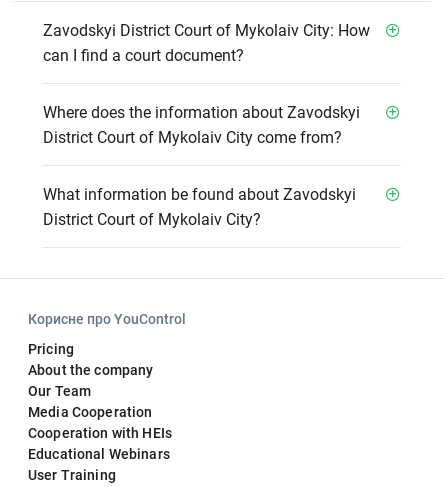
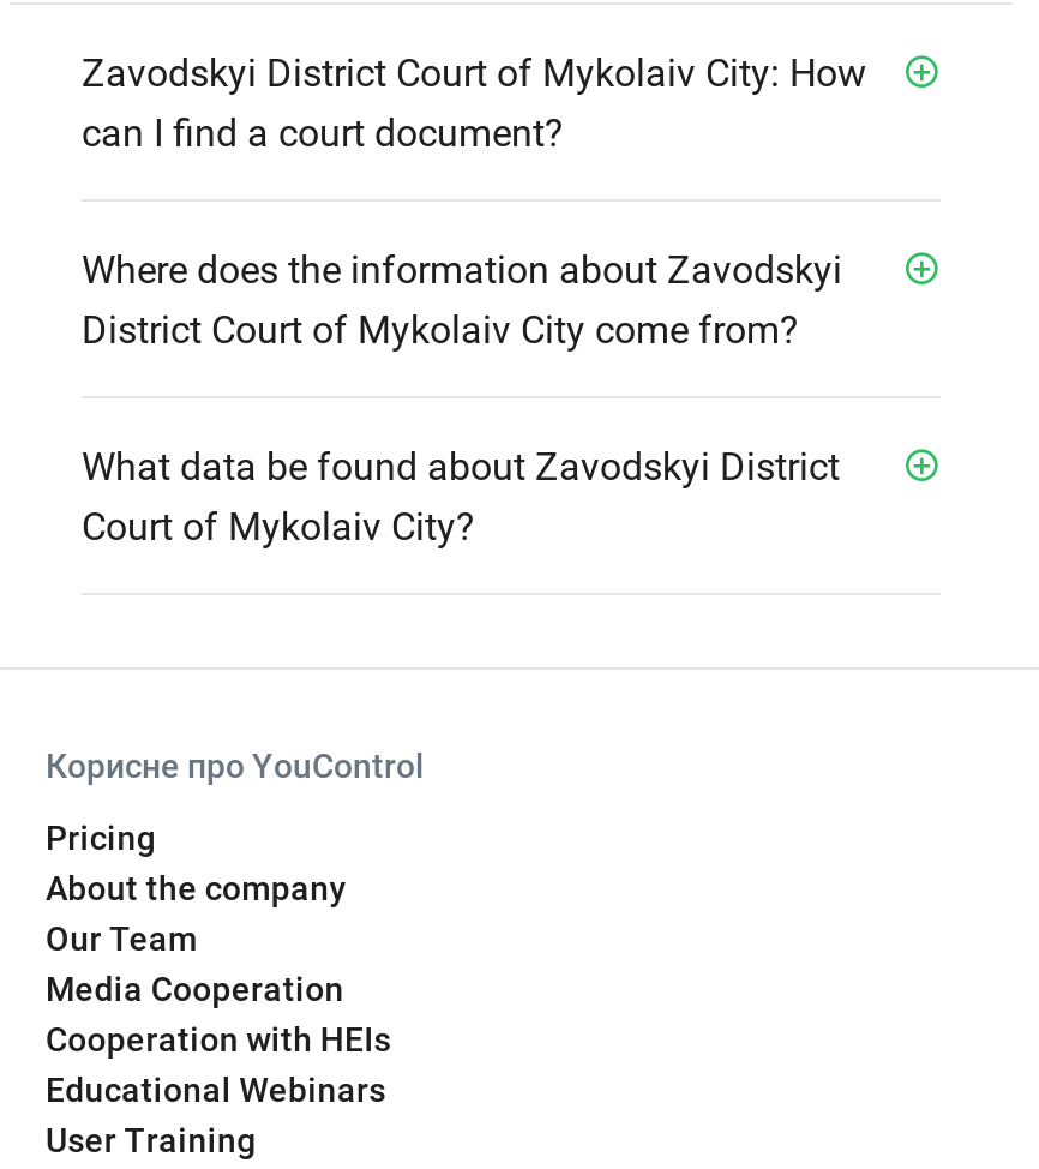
[43,185,356,229] What information be found about Zavodskyi | District Court of Mykolaiv City? -> [82,444,840,550] What data be found about Zavodskyi District | Court of Mykolaiv City?

